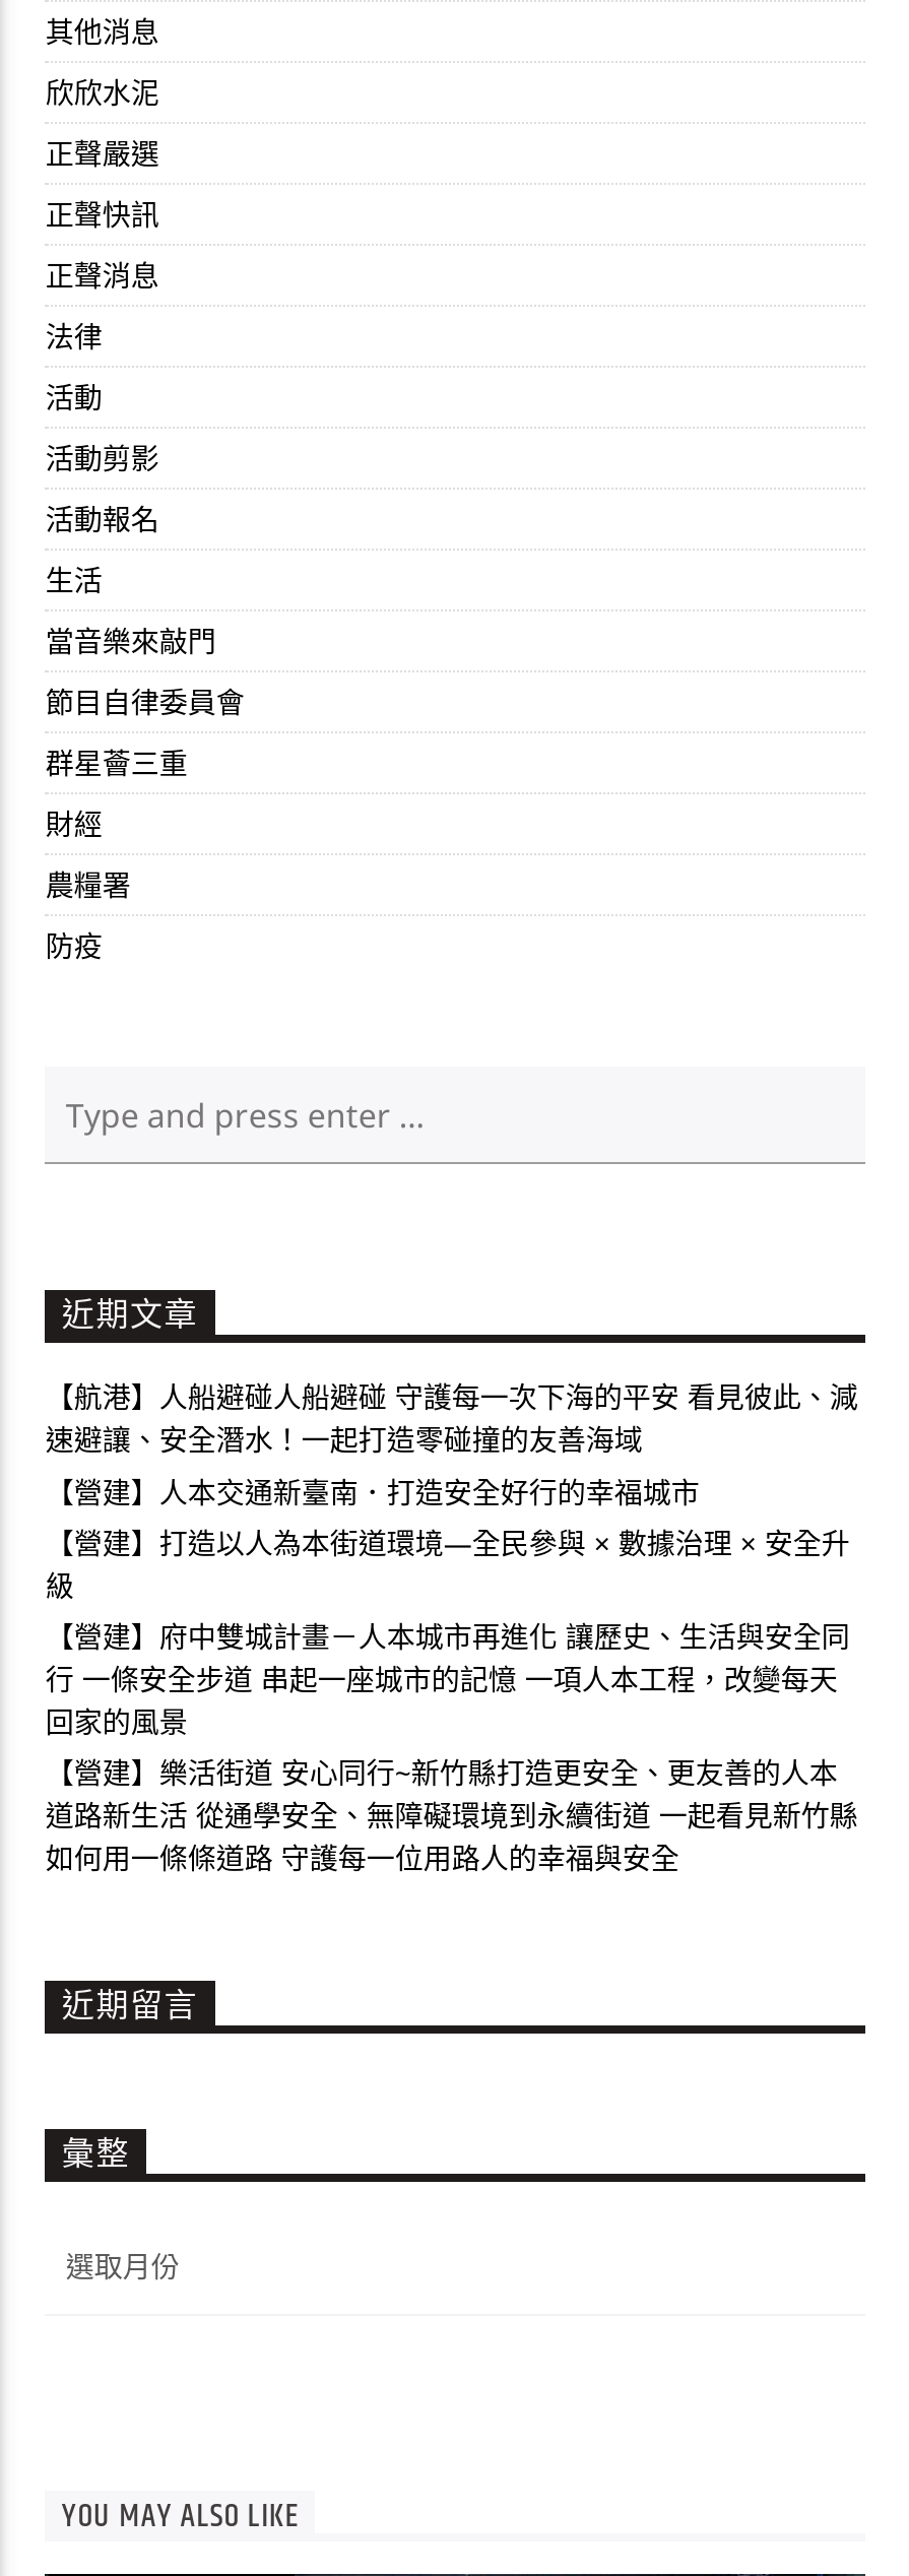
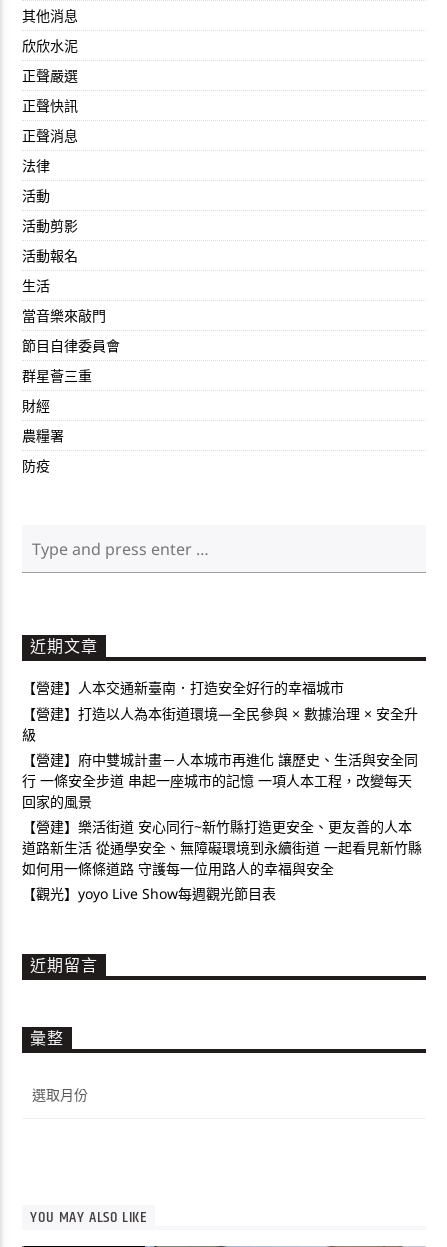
[46,1378,858,1459] 【航港】人船避碰人船避碰 守護每一次下海的平安 看見彼此、減 | 速避讓、安全潛水！一起打造零碰撞的友善海域 -> none
moved [46,1472,858,1878] -> [22,678,422,878]: 【營建】人本交通新臺南．打造安全好行的幸福城市 | 【營建】打造以人為本街道環境—全民參與 × 數據治理 × 安全升 | 級 | ... | 道路新生活 從通學安全、無障礙環境到永續街道 一起看見新竹縣 | 如何用一條條道路 守護每一位用路人的幸福與安全
none -> [22,884,276,903] 【觀光】yoyo Live Show每週觀光節目表

